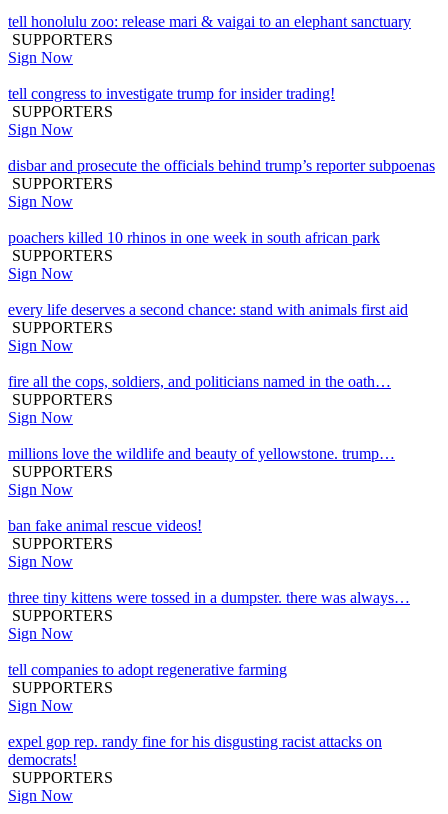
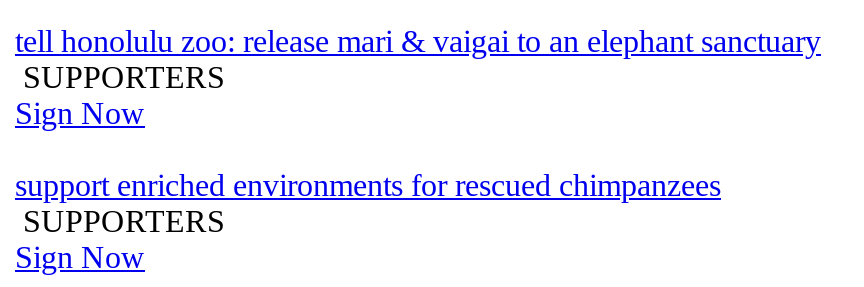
[8,85,435,768] tell congress to investigate trump for insider trading! | SUPPORTERS | Sign Now | disbar and prosecute the officials behind trump’s reporter subpoenas | SUPPORTERS | Sign Now | poachers killed 10 rhinos in one week in south african park | SUPPORTERS | Sign Now | every life deserves a second chance: stand with animals first aid | SUPPORTERS | Sign Now | fire all the cops, soldiers, and politicians named in the oath… | SUPPORTERS | Sign Now | millions love the wildlife and beauty of yellowstone. trump… | SUPPORTERS | Sign Now | ban fake animal rescue videos! | SUPPORTERS | Sign Now | three tiny kittens were tossed in a dumpster. there was always… | SUPPORTERS | Sign Now | tell companies to adopt regenerative farming | SUPPORTERS | Sign Now | expel gop rep. randy fine for his disgusting racist attacks on | democrats! -> [15,168,721,202] support enriched environments for rescued chimpanzees

